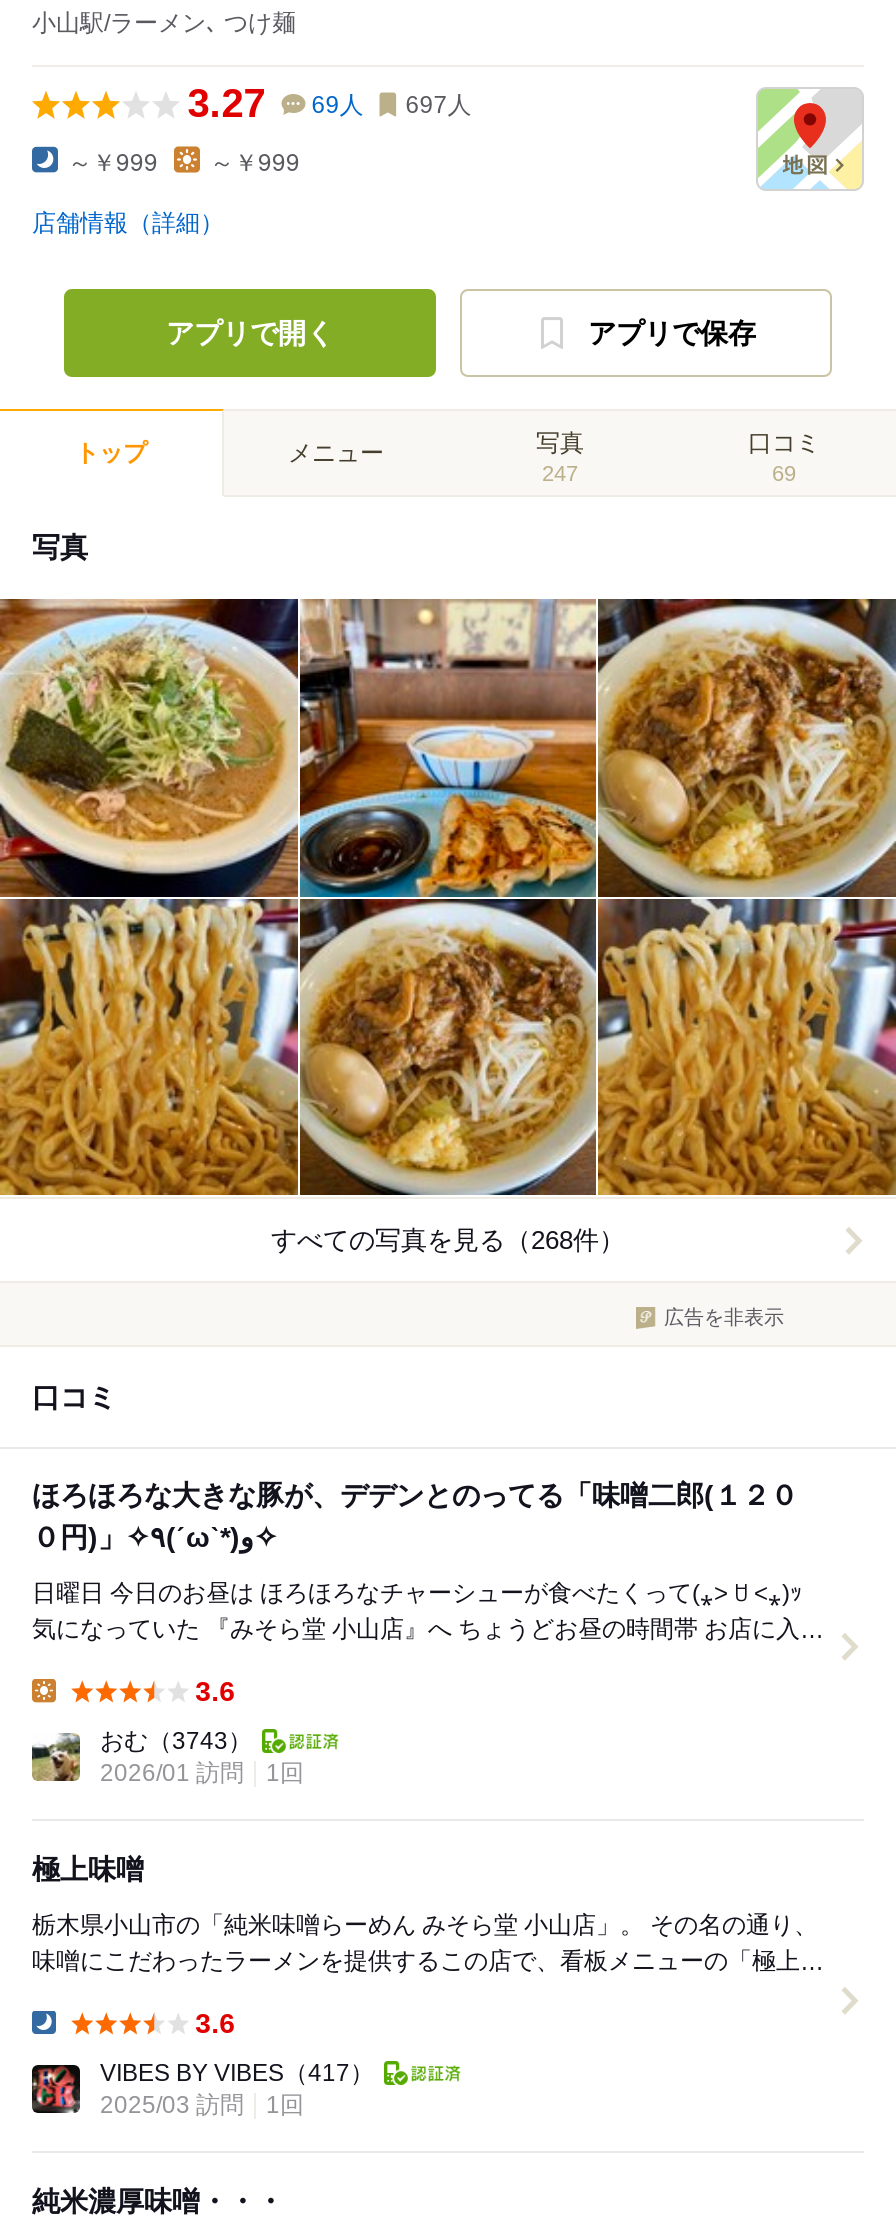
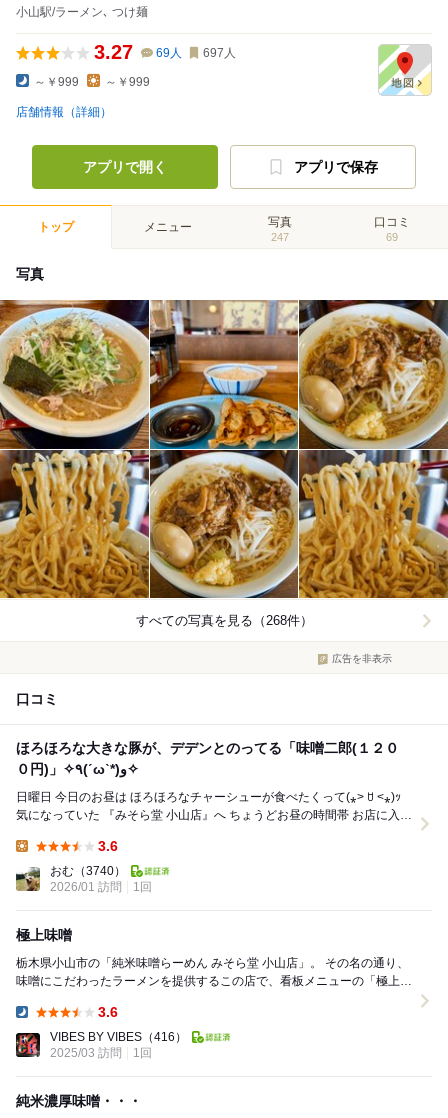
[100,1728,252,1756] おむ（3743） -> [50,864,126,878] おむ（3740）
[100,2060,374,2088] VIBES BY VIBES（417） -> [50,1030,187,1044] VIBES BY VIBES（416）

